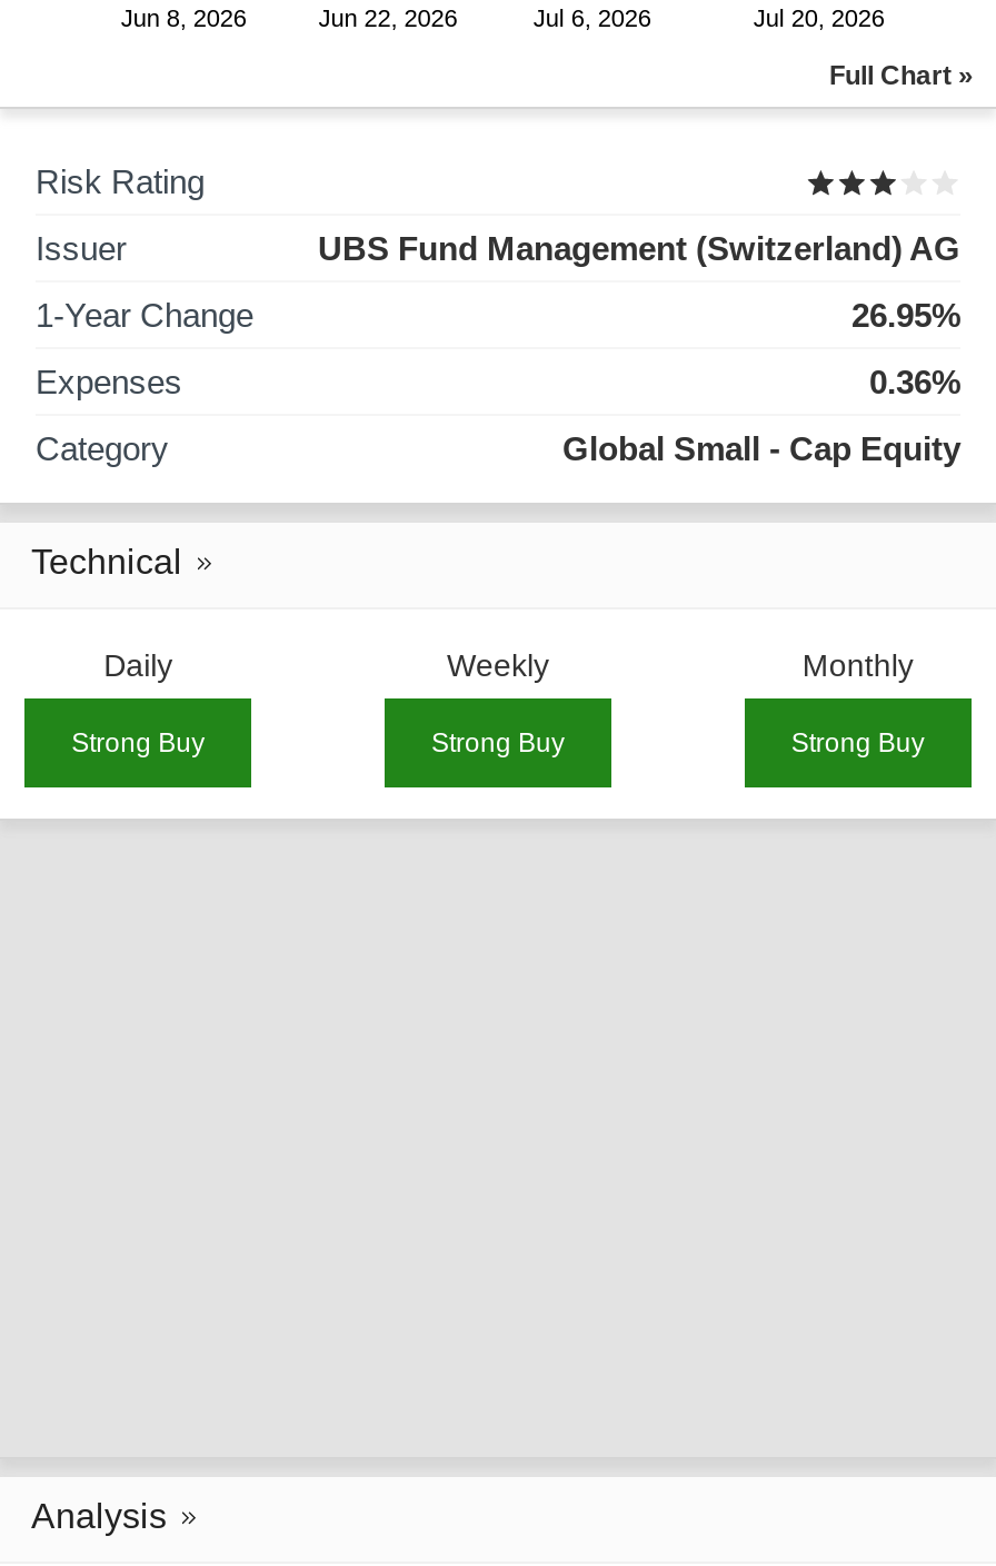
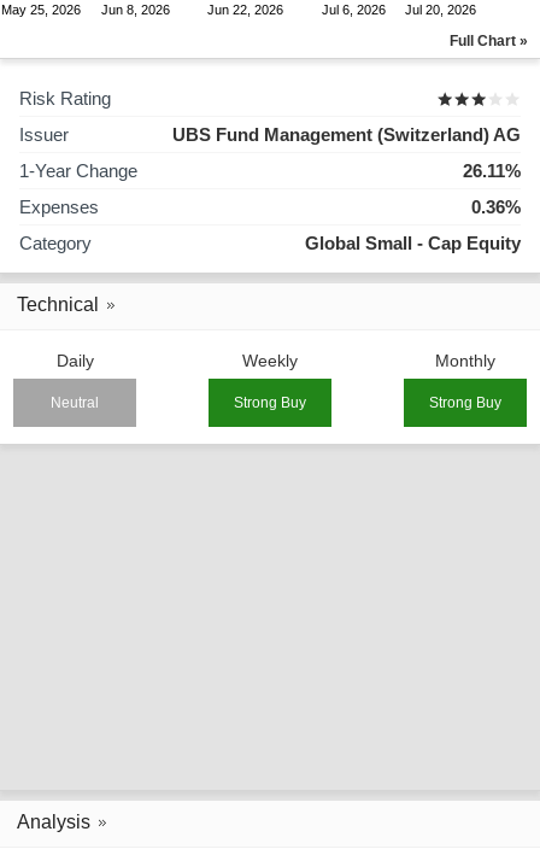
none -> [1,3,81,17] May 25, 2026
[851,296,960,334] 26.95% -> [463,161,521,181] 26.11%
[71,728,205,759] Strong Buy -> [51,394,99,411] Neutral

